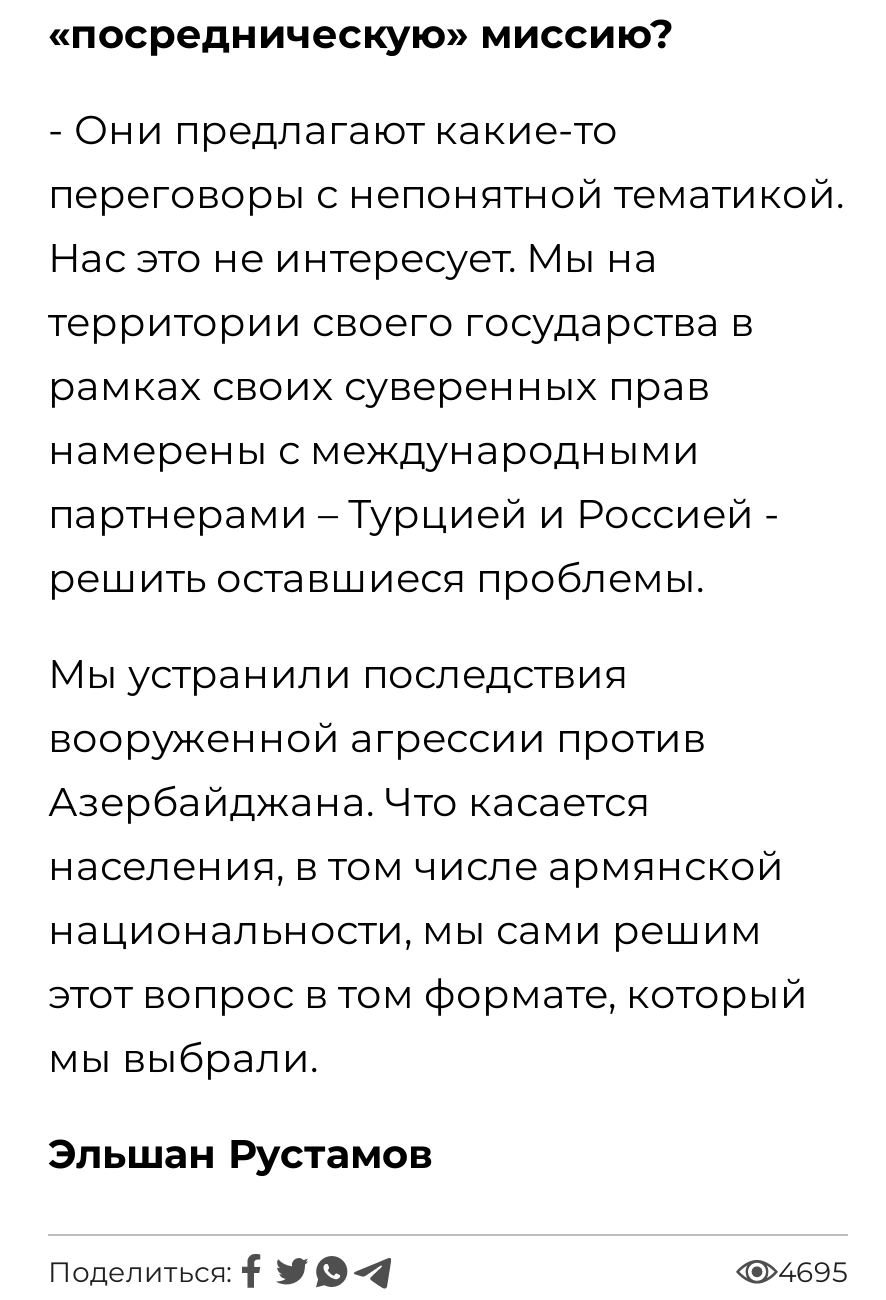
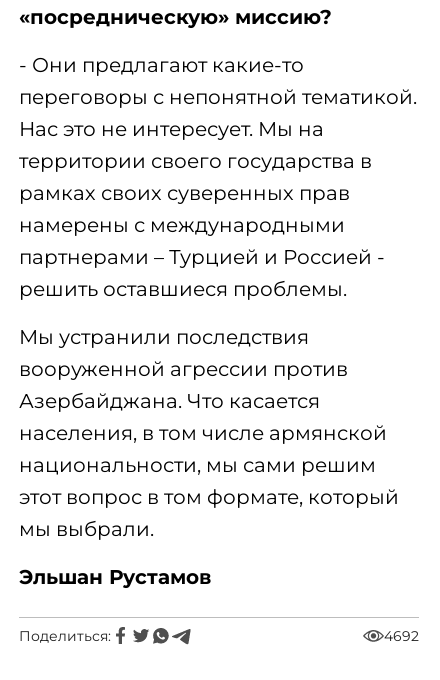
[778,1254,848,1290] 4695 -> [384,627,419,645] 4692

